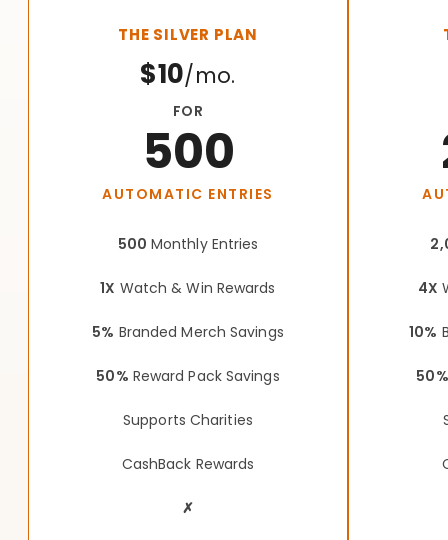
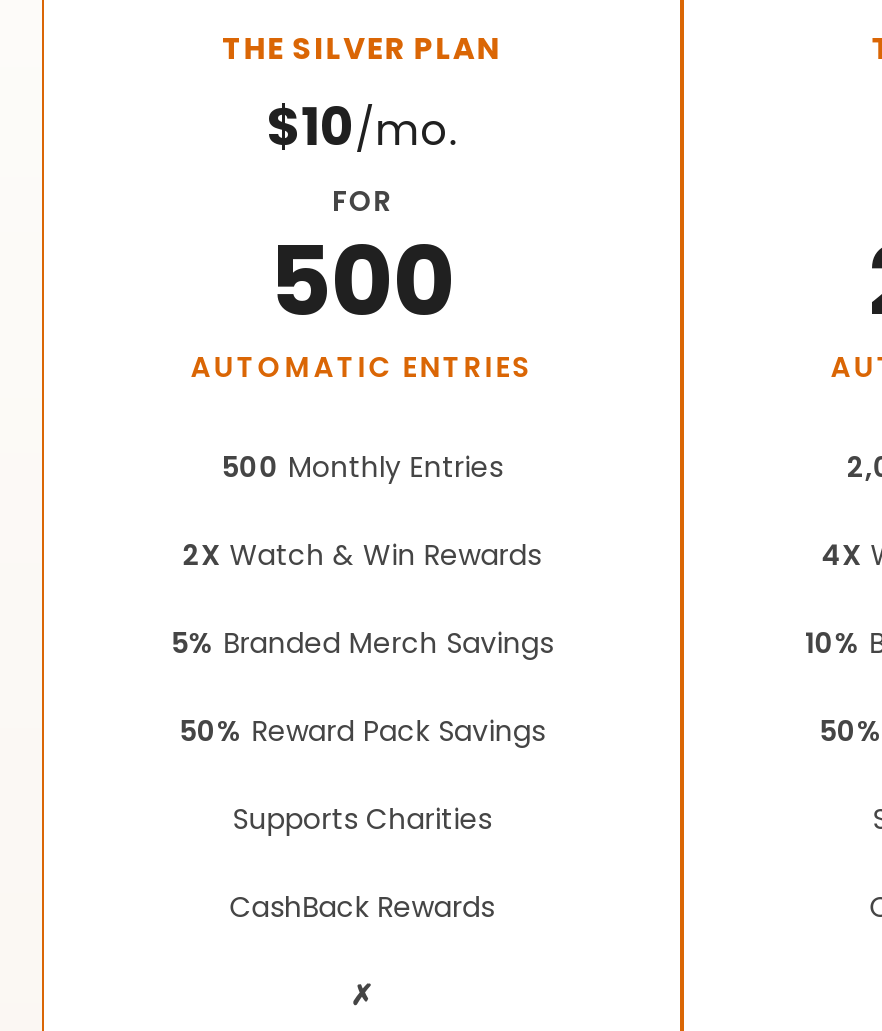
[100,278,276,298] 1X Watch & Win Rewards -> [183,535,541,575] 2X Watch & Win Rewards

